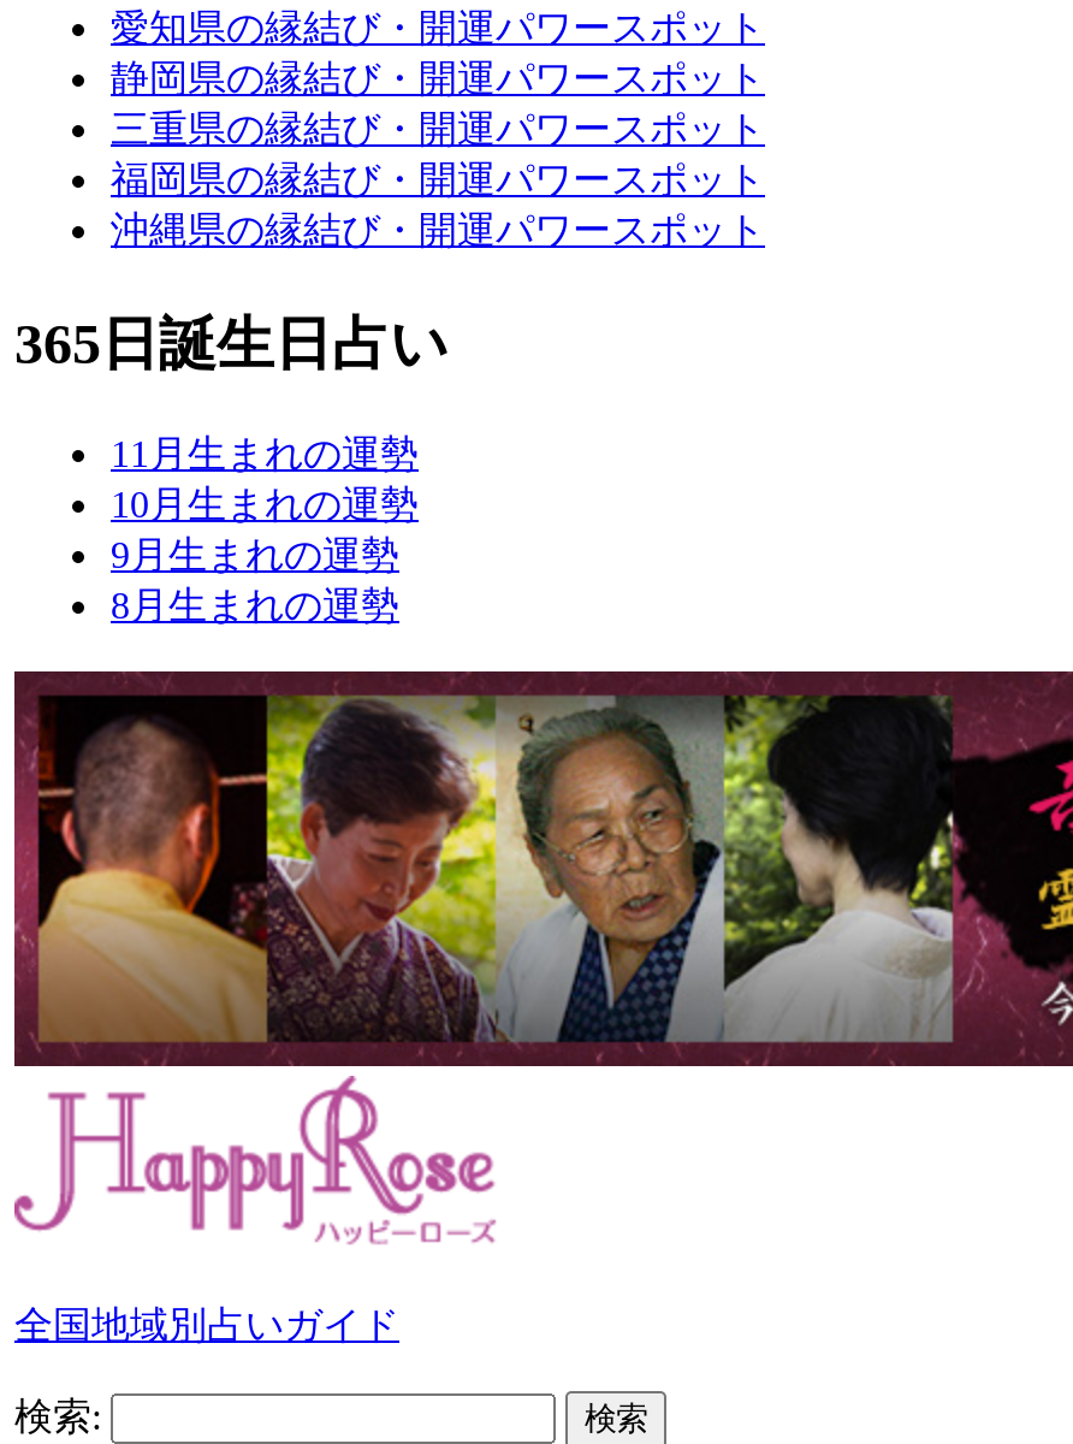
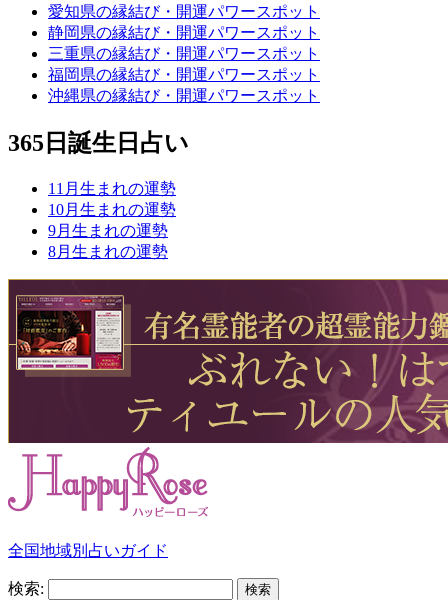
[12,669,1066,1064] [image] -> [7,278,445,443] [image]

